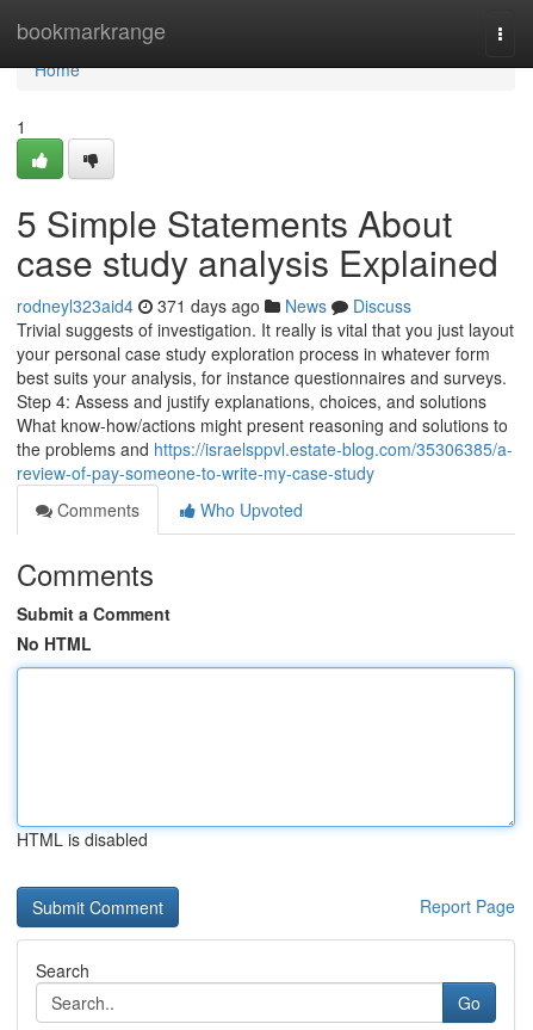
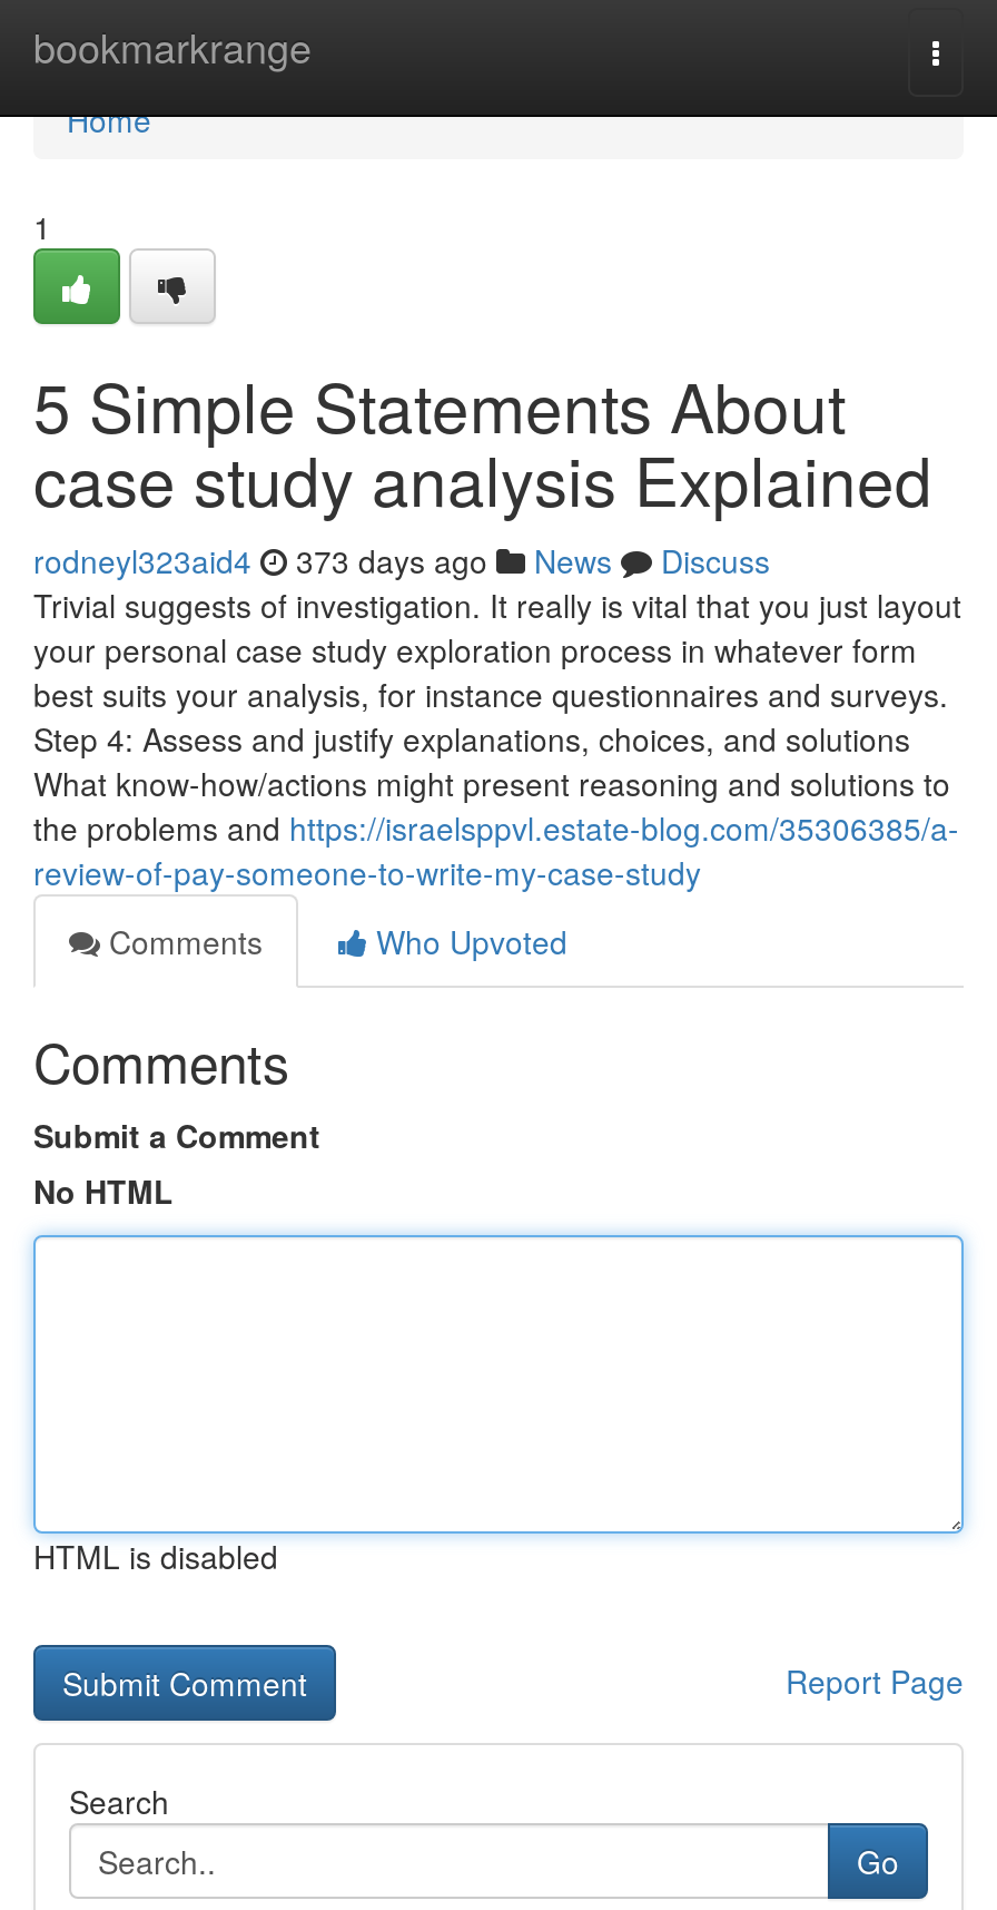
[17,294,411,317] rodneyl323aid4 371 days ago News Discuss -> [33,538,770,582] rodneyl323aid4 373 days ago News Discuss

